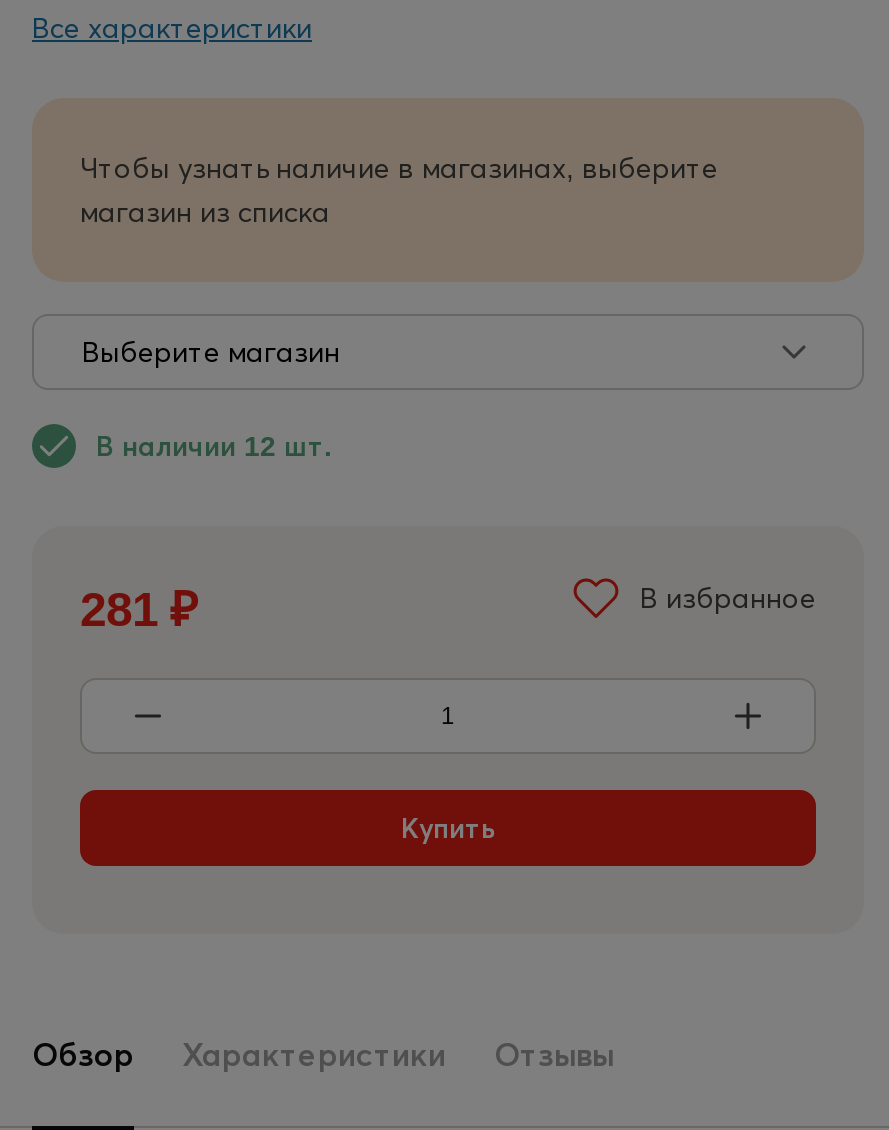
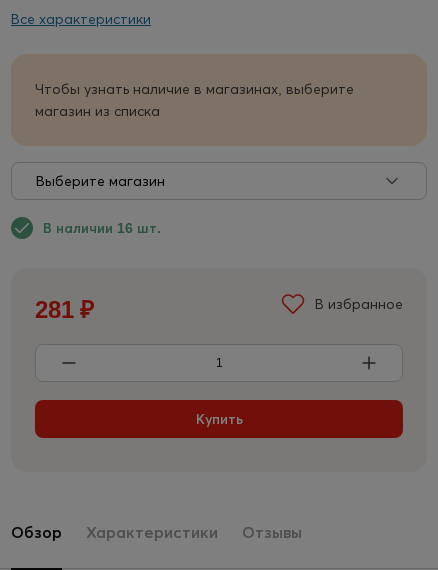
[96,427,332,463] В наличии 12 шт. -> [43,219,161,237] В наличии 16 шт.

